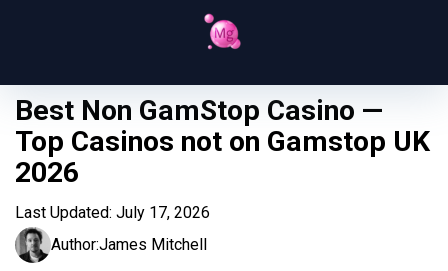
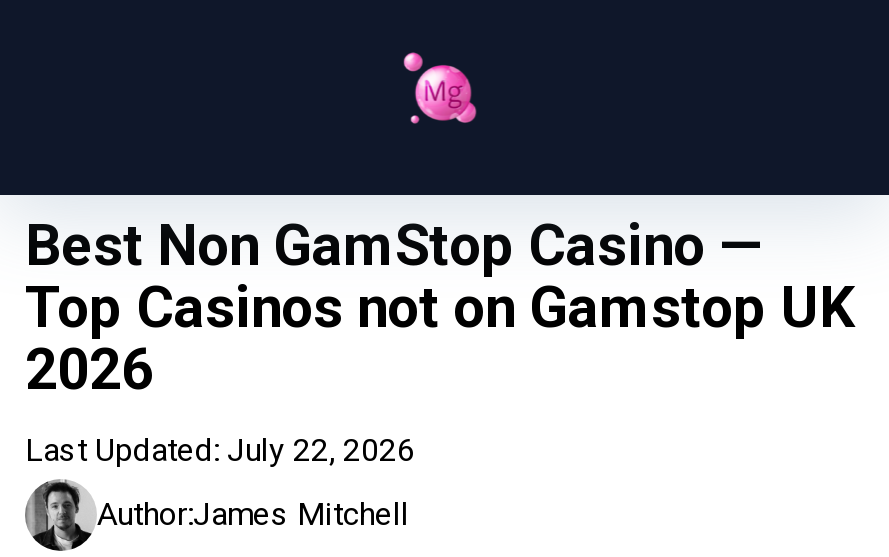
[15,203,210,222] Last Updated: July 17, 2026 -> [25,430,415,468] Last Updated: July 22, 2026

